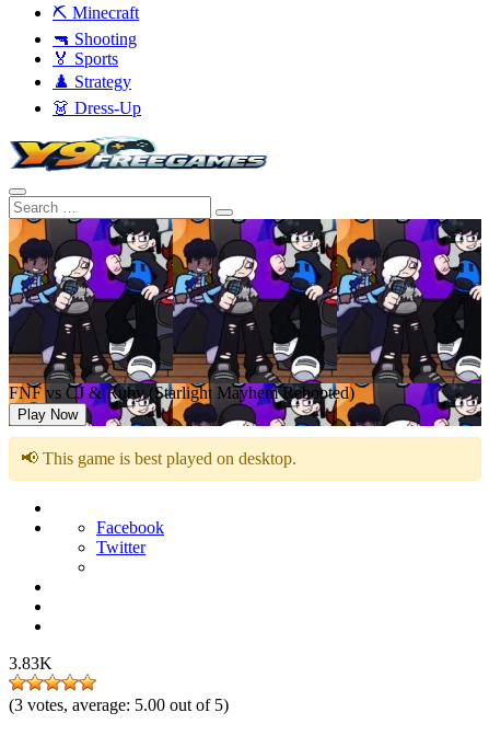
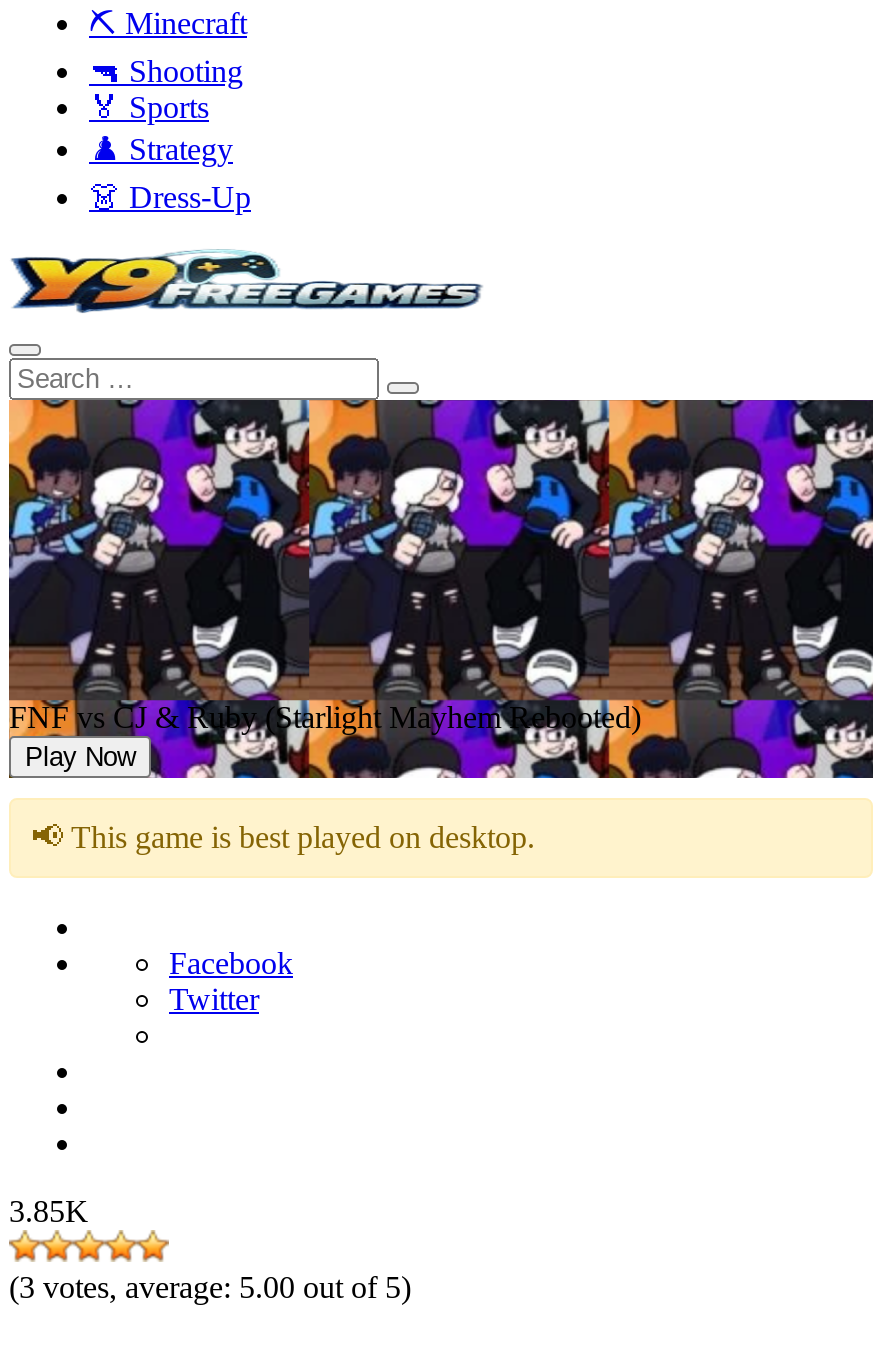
[9,654,53,673] 3.83K -> [9,1194,89,1228] 3.85K

